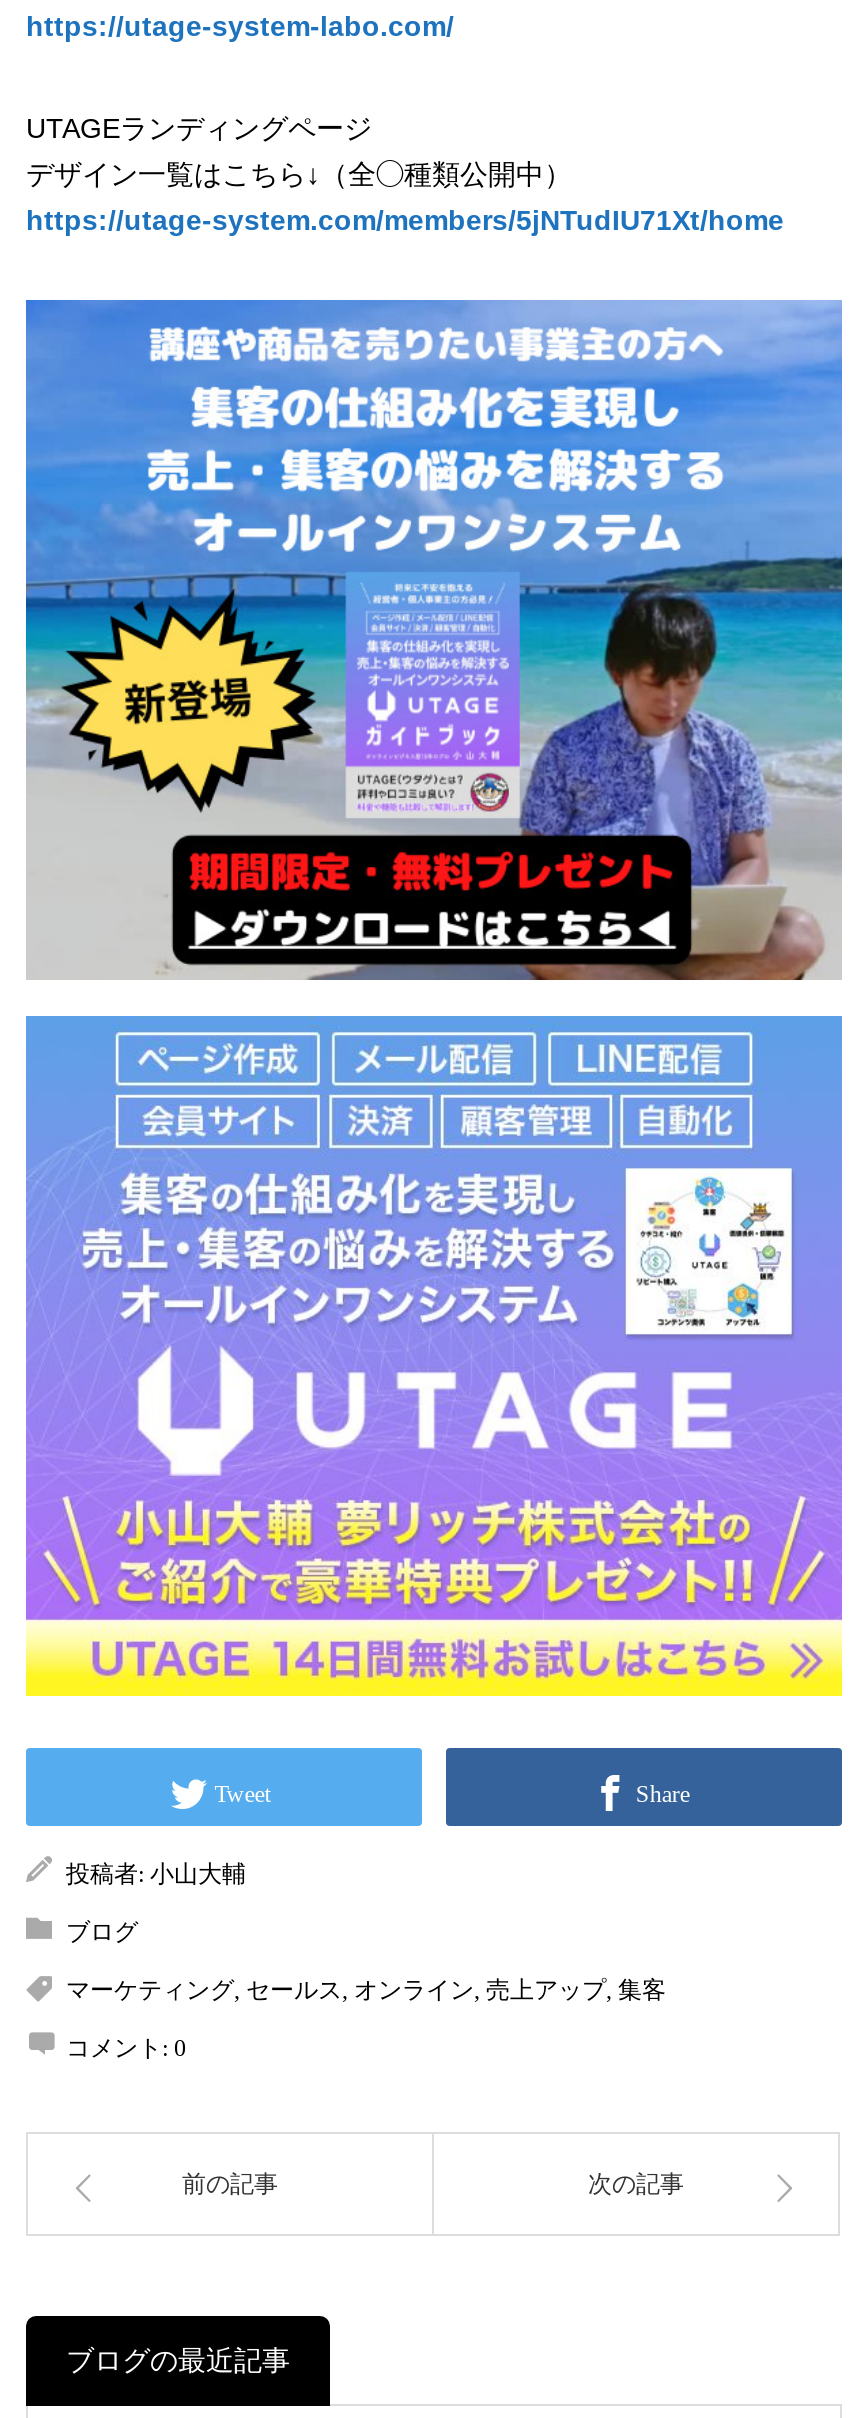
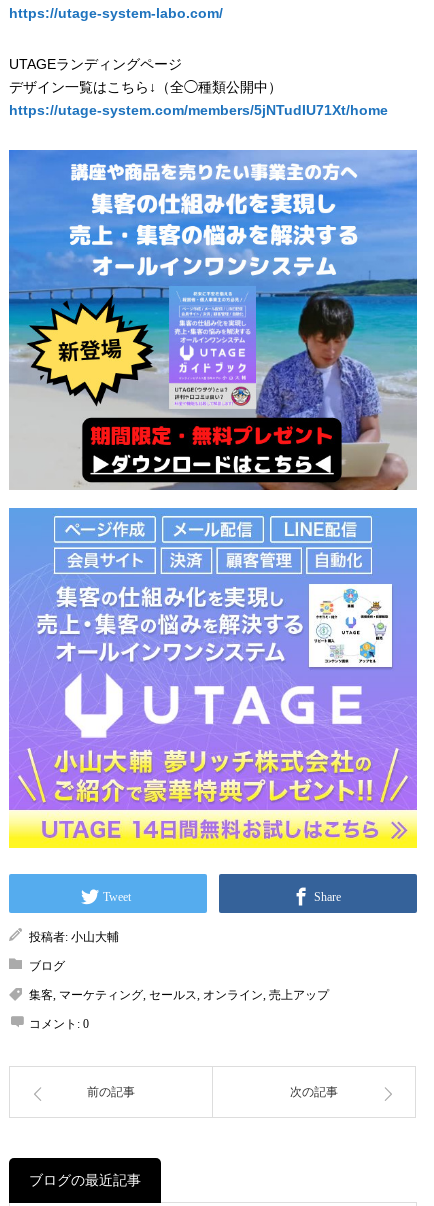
[66,1977,666,2005] マーケティング,セールス,オンライン,売上アップ,集客 -> [29,988,329,1002] 集客,マーケティング,セールス,オンライン,売上アップ

